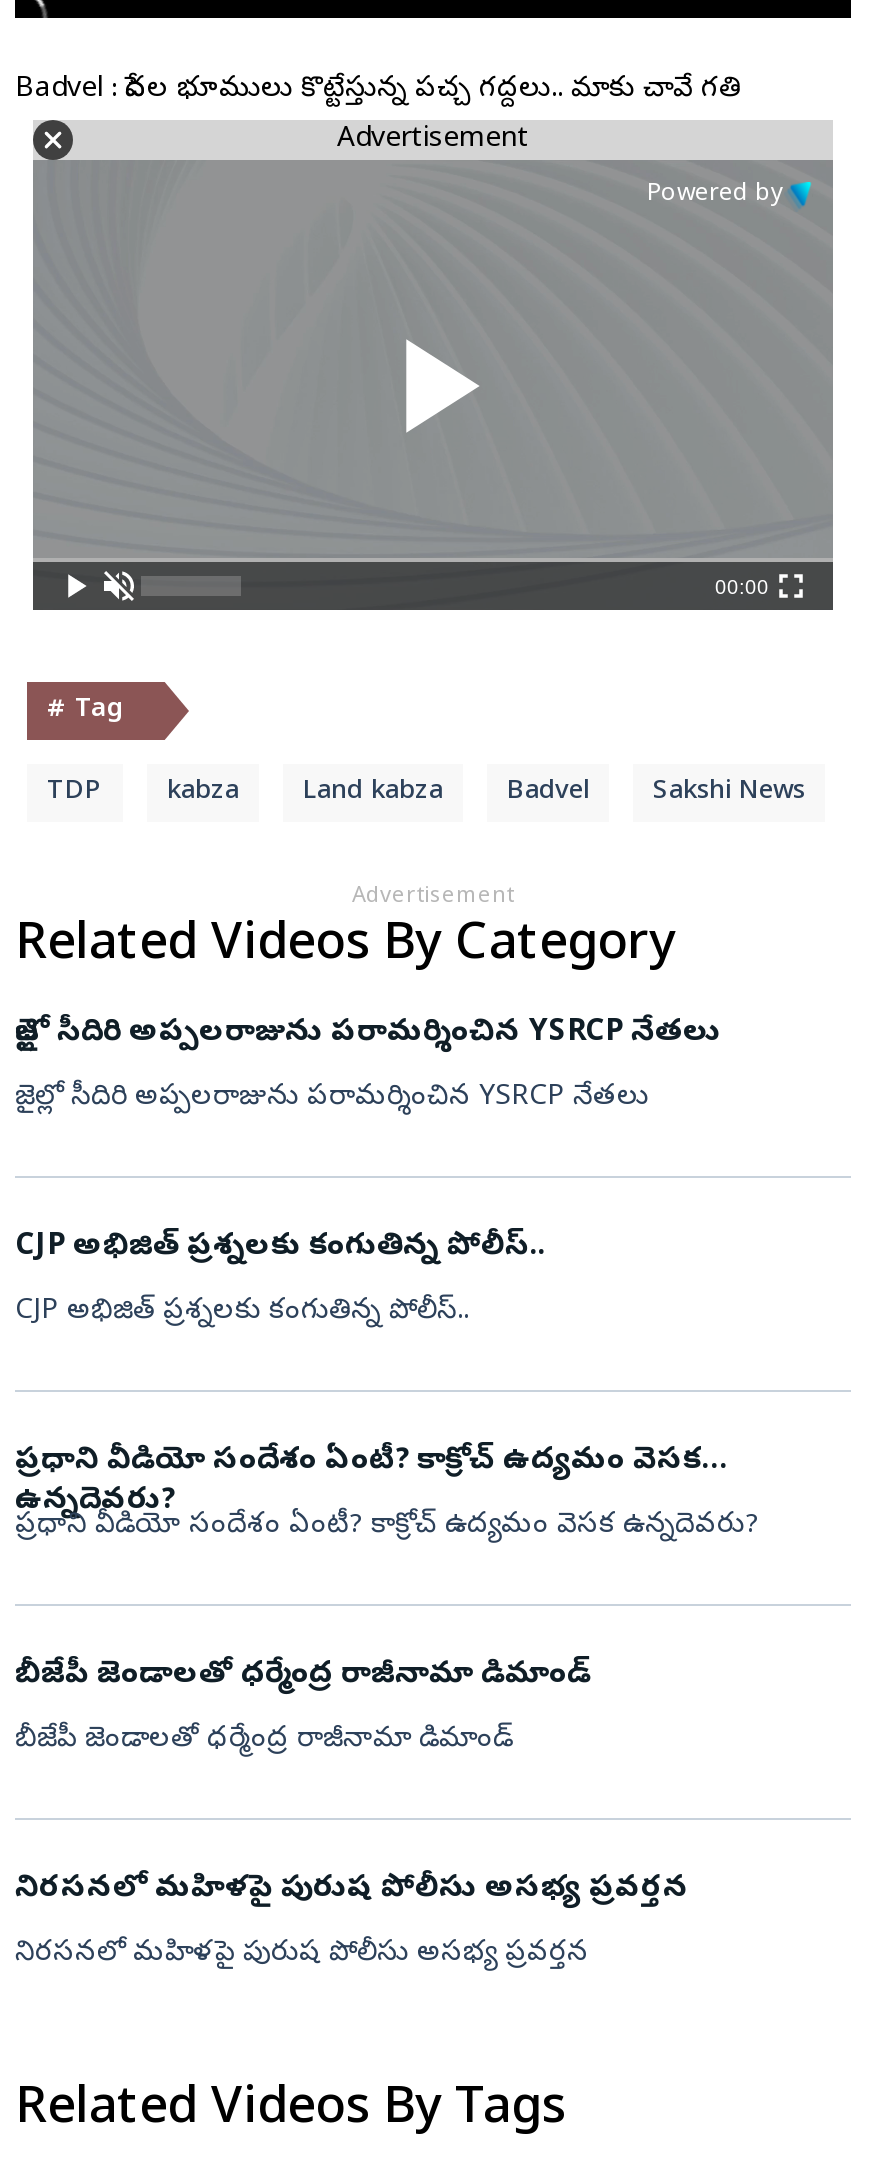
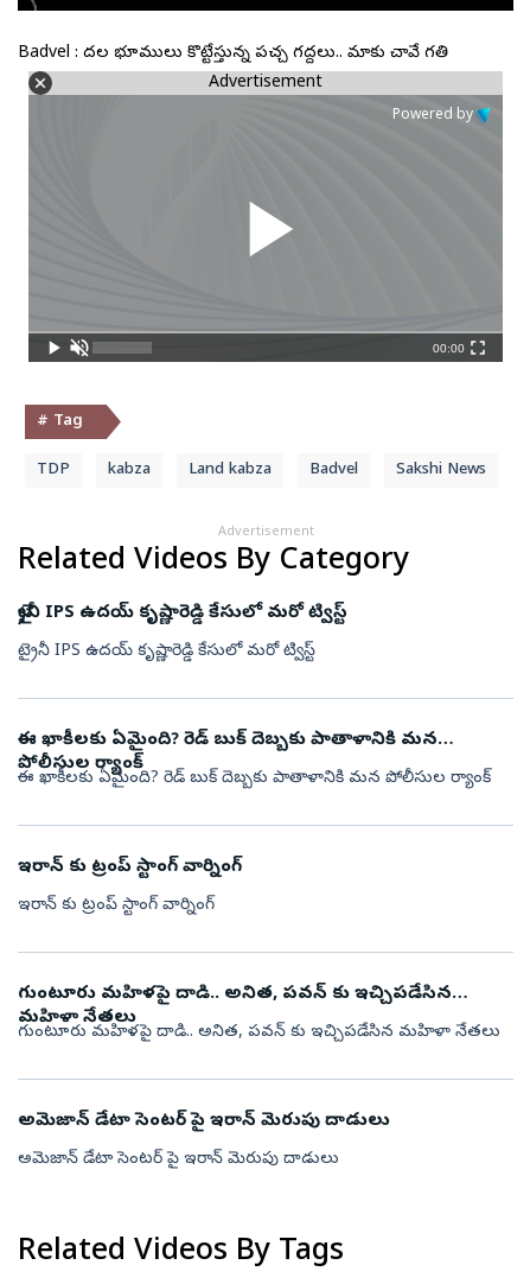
[15,1014,721,1118] జైల్లో సీదిరి అప్పలరాజును పరామర్శించిన YSRCP నేతలు | జైల్లో సీదిరి అప్పలరాజును పరామర్శించిన YSRCP నేతలు -> [18,602,347,663] ట్రైనీ IPS ఉదయ్ కృష్ణారెడ్డి కేసులో మరో ట్విస్ట్ | ట్రైనీ IPS ఉదయ్ కృష్ణారెడ్డి కేసులో మరో ట్విస్ట్
[15,1228,545,1332] CJP అభిజిత్ ప్రశ్నలకు కంగుతిన్న పోలీస్.. | CJP అభిజిత్ ప్రశ్నలకు కంగుతిన్న పోలీస్.. -> [18,729,491,790] ఈ ఖాకీలకు ఏమైంది? రెడ్ బుక్ దెబ్బకు పాతాళానికి మన | పోలీసుల ర్యాంక్ | ఈ ఖాకీలకు ఏమైంది? రెడ్ బుక్ దెబ్బకు పాతాళానికి మన పోలీసుల ర్యాంక్
[15,1442,759,1546] ప్రధాని వీడియో సందేశం ఏంటీ? కాక్రోచ్ ఉద్యమం వెసక | ఉన్నదెవరు? | ప్రధాని వీడియో సందేశం ఏంటీ? కాక్రోచ్ ఉద్యమం వెసక ఉన్నదెవరు? -> [18,856,242,917] ఇరాన్ కు ట్రంప్ స్టాంగ్ వార్నింగ్ | ఇరాన్ కు ట్రంప్ స్టాంగ్ వార్నింగ్
[15,1656,591,1760] బీజేపీ జెండాలతో ధర్మేంద్ర రాజీనామా డిమాండ్ | బీజేపీ జెండాలతో ధర్మేంద్ర రాజీనామా డిమాండ్ -> [18,983,500,1044] గుంటూరు మహిళపై దాడి.. అనిత, పవన్ కు ఇచ్చిపడేసిన | మహిళా నేతలు | గుంటూరు మహిళపై దాడి.. అనిత, పవన్ కు ఇచ్చిపడేసిన మహిళా నేతలు
[15,1870,689,1974] నిరసనలో మహిళపై పురుష పోలీసు అసభ్య ప్రవర్తన | నిరసనలో మహిళపై పురుష పోలీసు అసభ్య ప్రవర్తన -> [18,1110,390,1171] అమెజాన్ డేటా సెంటర్ పై ఇరాన్ మెరుపు దాడులు | అమెజాన్ డేటా సెంటర్ పై ఇరాన్ మెరుపు దాడులు

